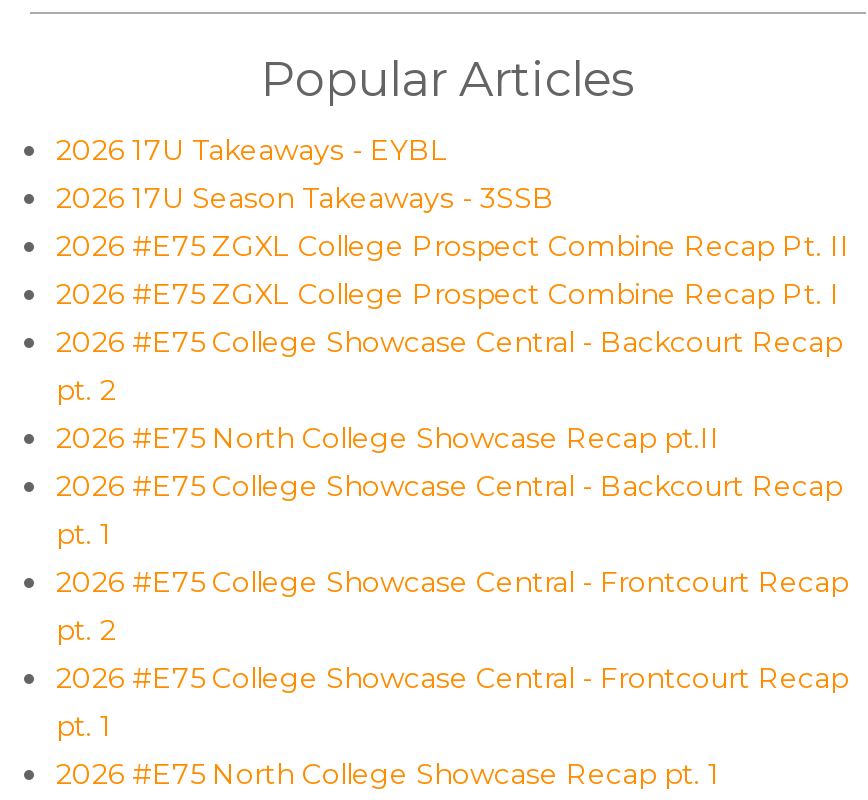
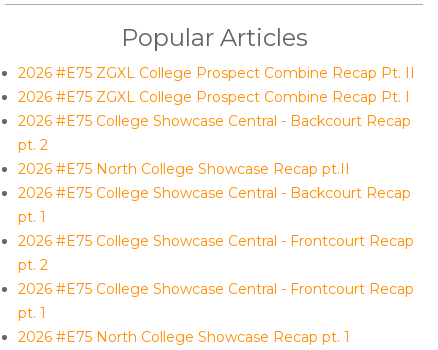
[56,132,554,216] 2026 17U Takeaways - EYBL | 2026 17U Season Takeaways - 3SSB -> none

